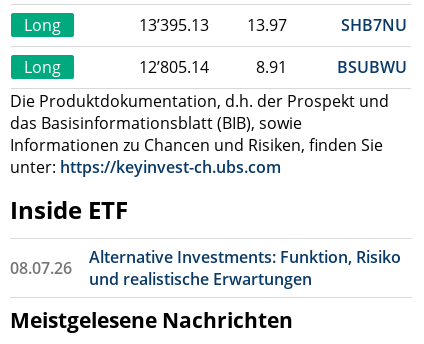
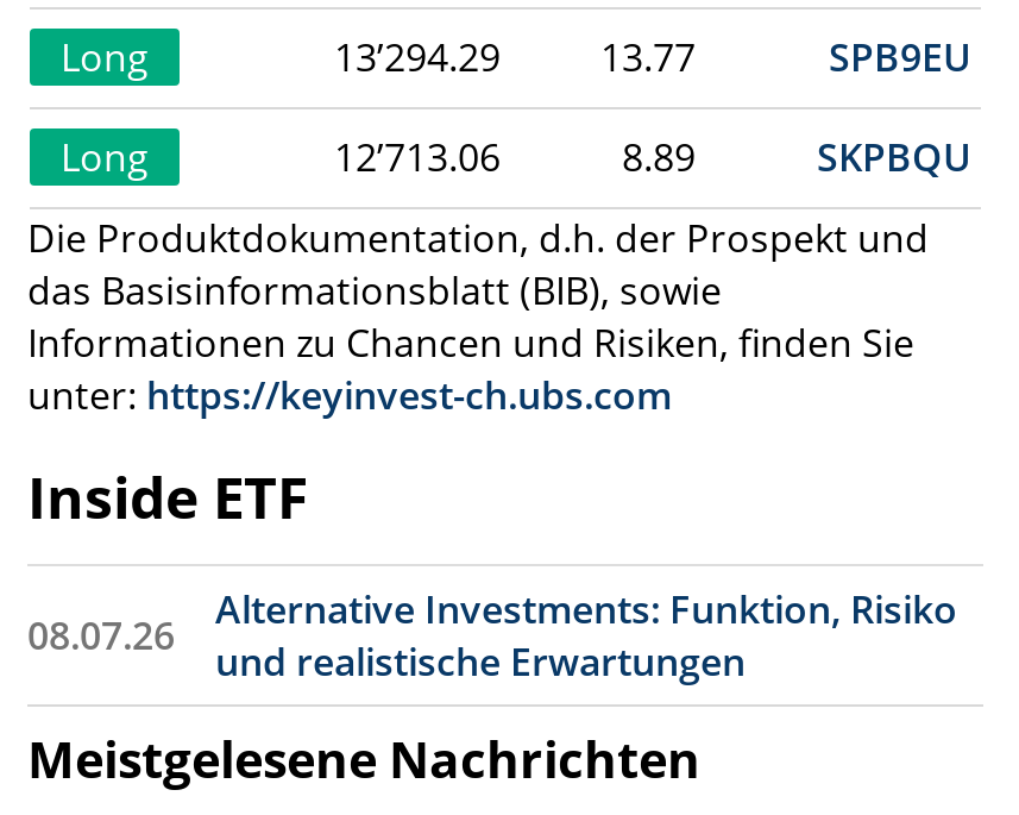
[139,14,407,36] 13’395.13 | 13.97 | SHB7NU -> [334,30,971,83] 13’294.29 | 13.77 | SPB9EU
[139,56,407,78] 12’805.14 | 8.91 | BSUBWU -> [334,130,971,183] 12’713.06 | 8.89 | SKPBQU

